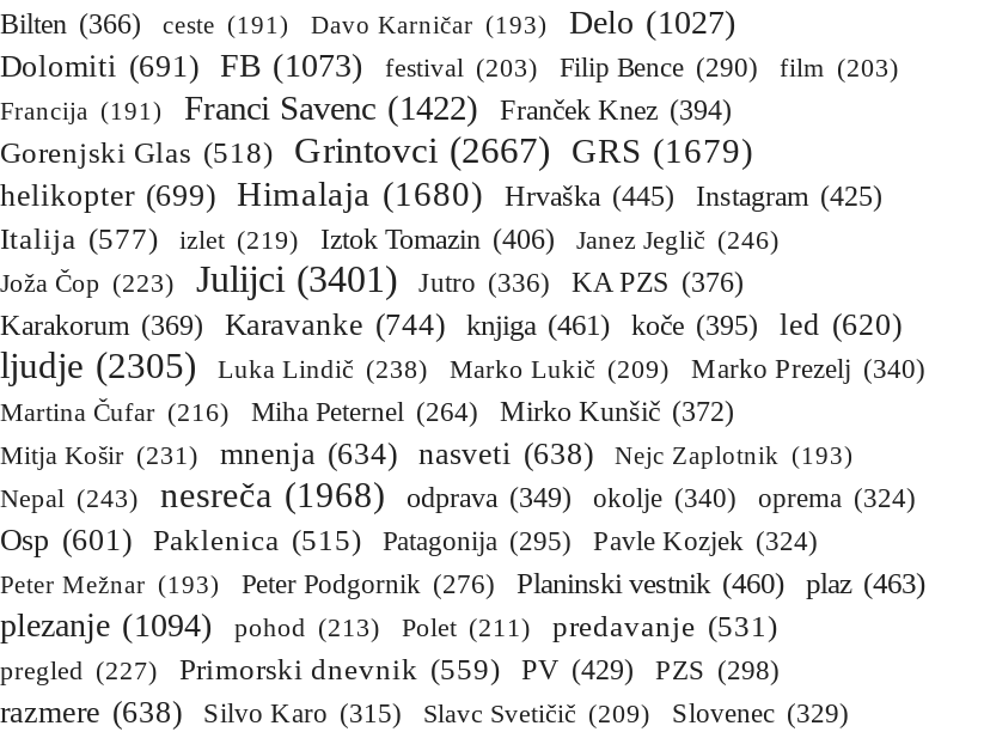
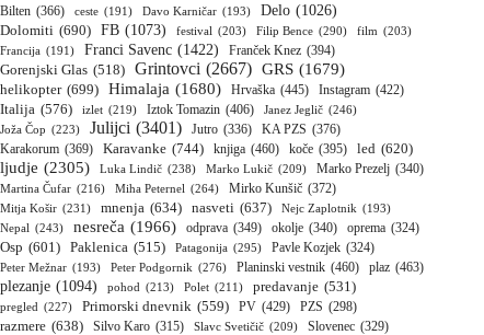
[0,5,737,40] Bilten (366) ceste (191) Davo Karničar (193) Delo (1027) -> [0,2,337,19] Bilten (366) ceste (191) Davo Karničar (193) Delo (1026)
[0,48,899,83] Dolomiti (691) FB (1073) festival (203) Filip Bence (290) film (203) -> [0,22,412,38] Dolomiti (690) FB (1073) festival (203) Filip Bence (290) film (203)
[0,174,882,213] helikopter (699) Himalaja (1680) Hrvaška (445) Instagram (425) -> [0,80,404,97] helikopter (699) Himalaja (1680) Hrvaška (445) Instagram (422)
[0,222,780,256] Italija (577) izlet (219) Iztok Tomazin (406) Janez Jeglič (246) -> [0,102,357,117] Italija (576) izlet (219) Iztok Tomazin (406) Janez Jeglič (246)
[0,306,902,342] Karakorum (369) Karavanke (744) knjiga (461) koče (395) led (620) -> [0,140,413,156] Karakorum (369) Karavanke (744) knjiga (460) koče (395) led (620)
[0,435,854,471] Mitja Košir (231) mnenja (634) nasveti (638) Nejc Zaplotnik (193) -> [0,200,391,216] Mitja Košir (231) mnenja (634) nasveti (637) Nejc Zaplotnik (193)
[0,476,916,514] Nepal (243) nesreča (1968) odprava (349) okolje (340) oprema (324) -> [0,218,419,235] Nepal (243) nesreča (1966) odprava (349) okolje (340) oprema (324)

